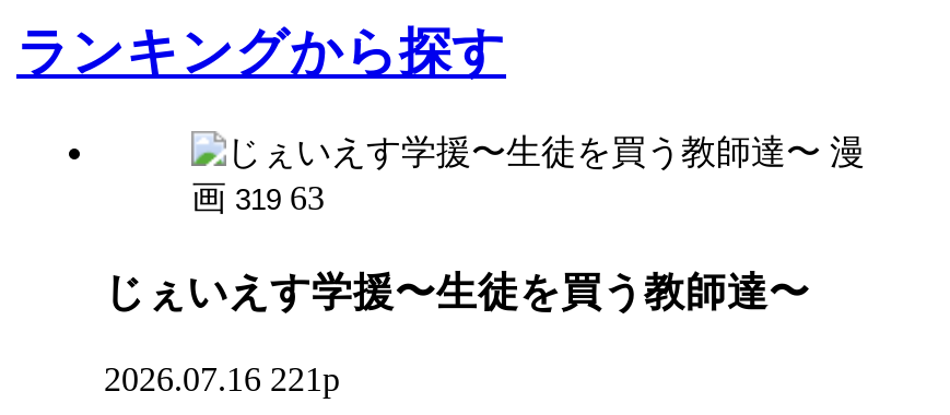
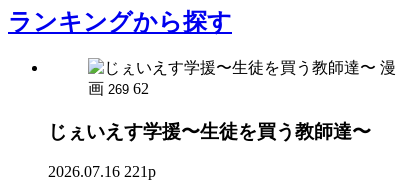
[191,179,325,216] 画 319 63 -> [88,80,149,97] 画 269 62

